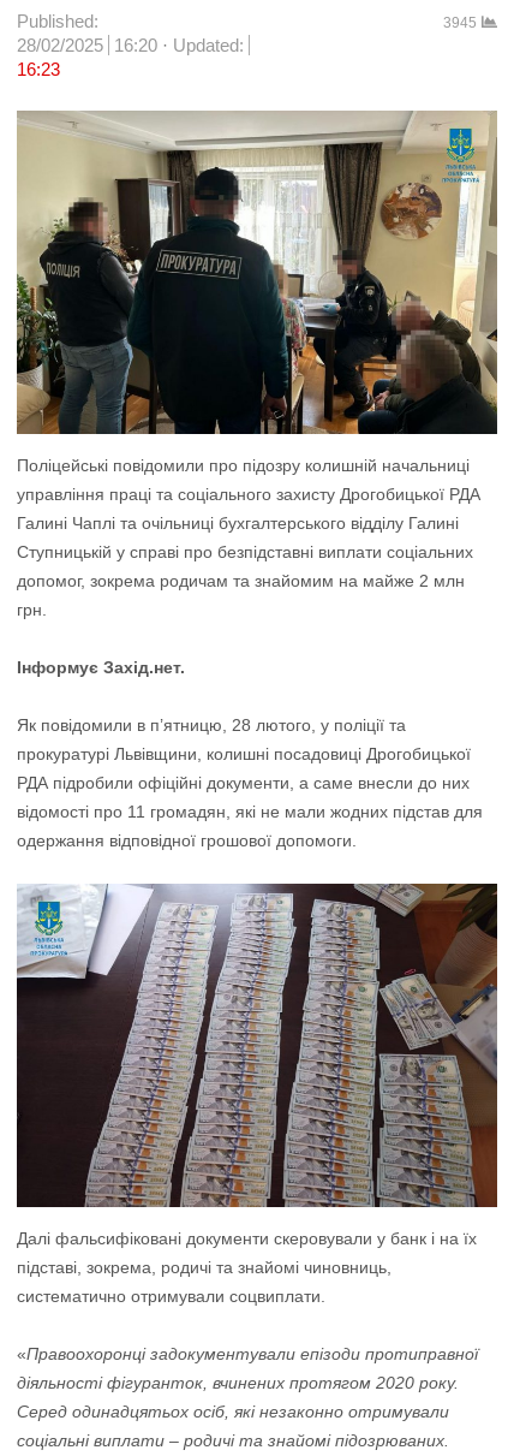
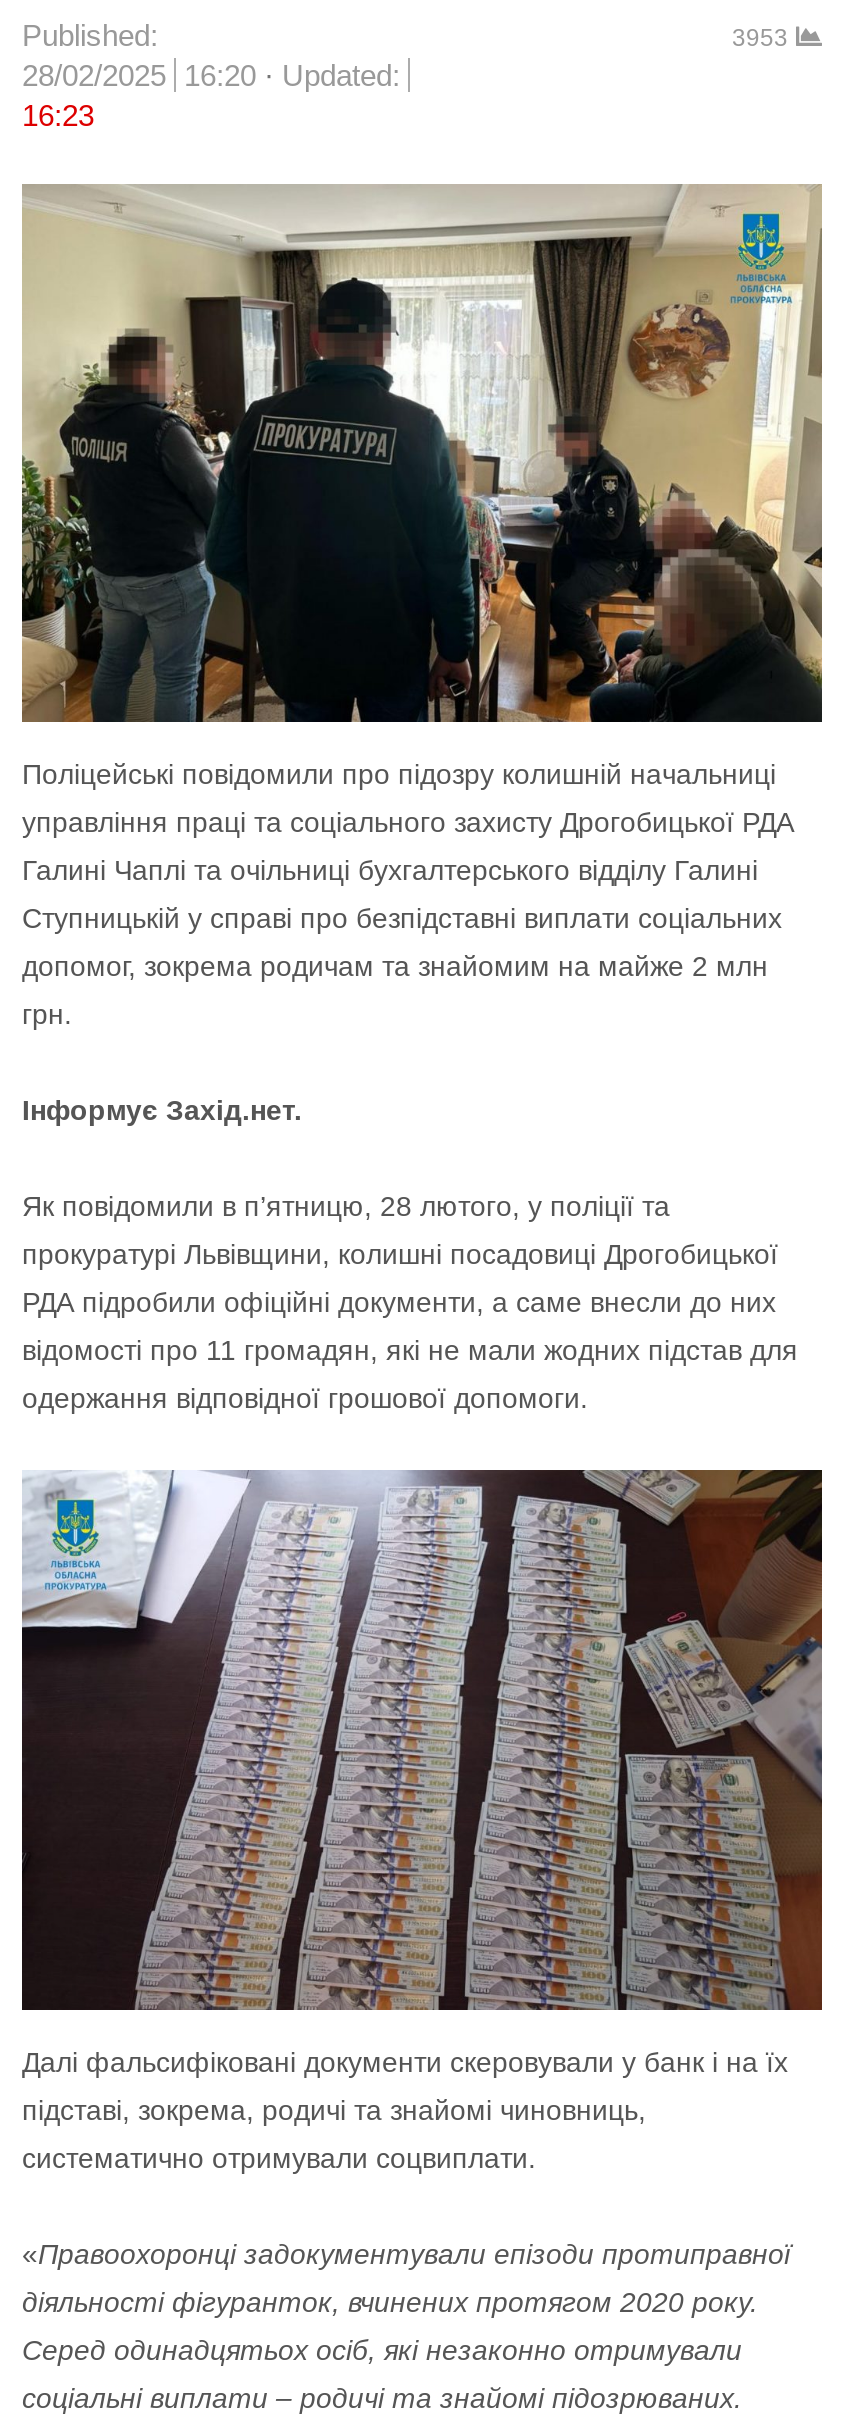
[443,14,477,31] 3945 -> [732,23,788,51] 3953

